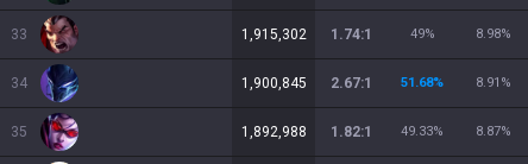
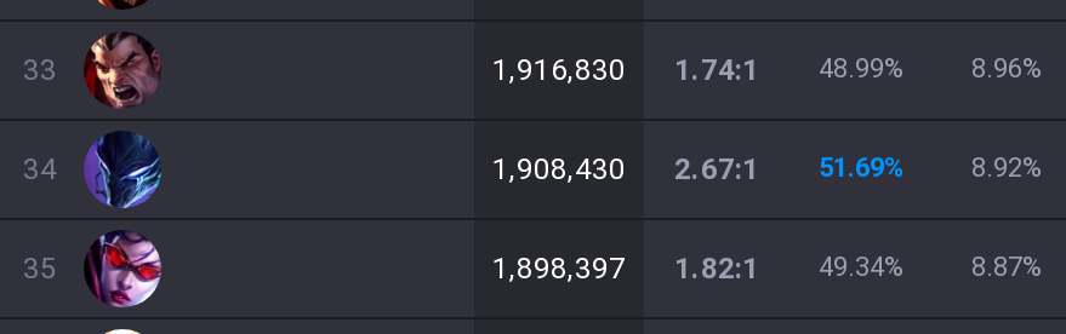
[241,26,306,43] 1,915,302 -> [492,53,626,87] 1,916,830
[410,26,435,42] 49% -> [819,53,906,85] 48.99%
[476,26,511,42] 8.98% -> [971,53,1044,85] 8.96%
[241,75,306,92] 1,900,845 -> [492,152,626,186] 1,908,430
[401,75,444,90] 51.68% -> [819,152,906,184] 51.69%
[476,75,511,90] 8.91% -> [971,152,1044,184] 8.92%
[241,124,306,140] 1,892,988 -> [492,252,626,286] 1,898,397
[401,124,444,139] 49.33% -> [819,252,906,283] 49.34%

